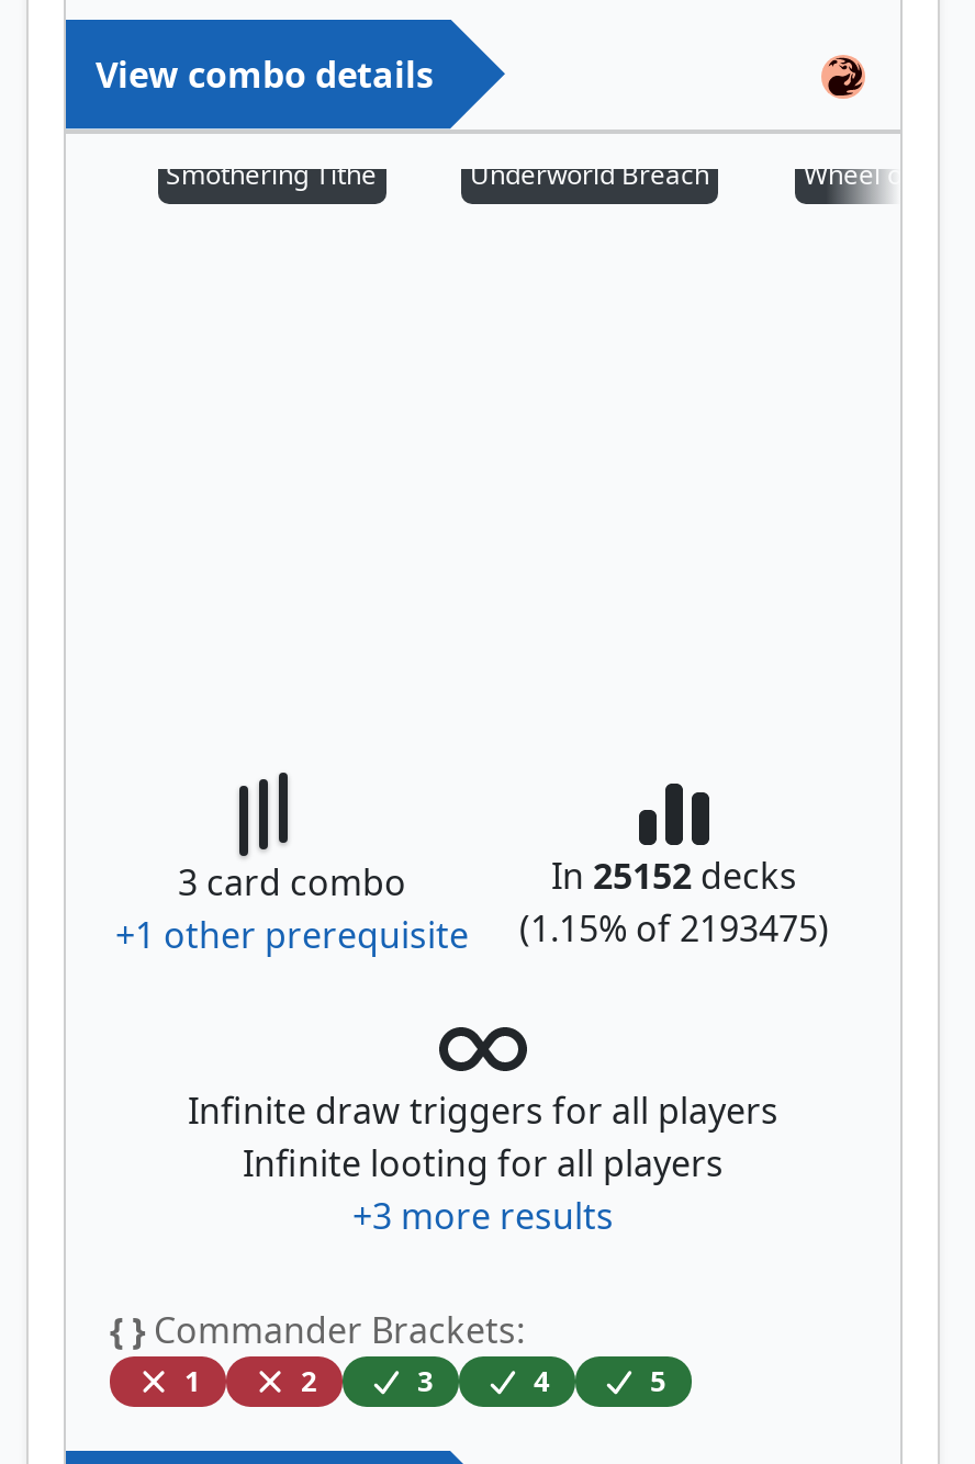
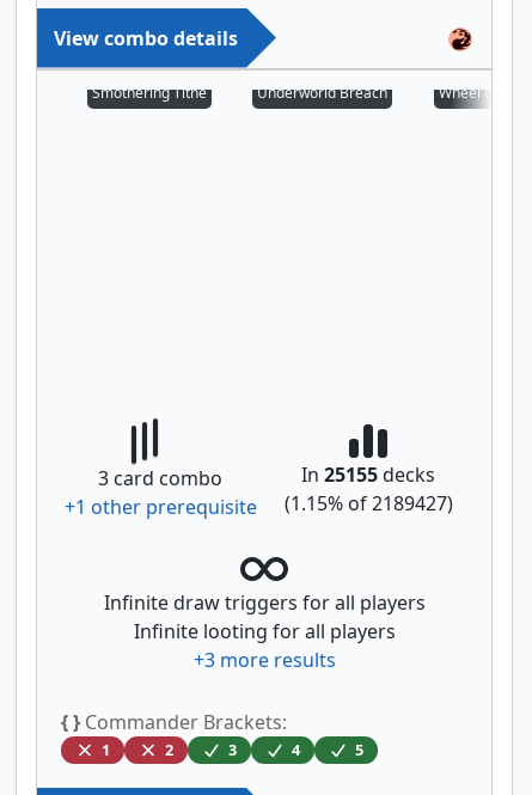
[551,851,797,899] In 25152 decks -> [301,461,435,488] In 25155 decks
[115,904,829,959] +1 other prerequisite (1.15% of 2193475) -> [64,490,452,520] +1 other prerequisite (1.15% of 2189427)

